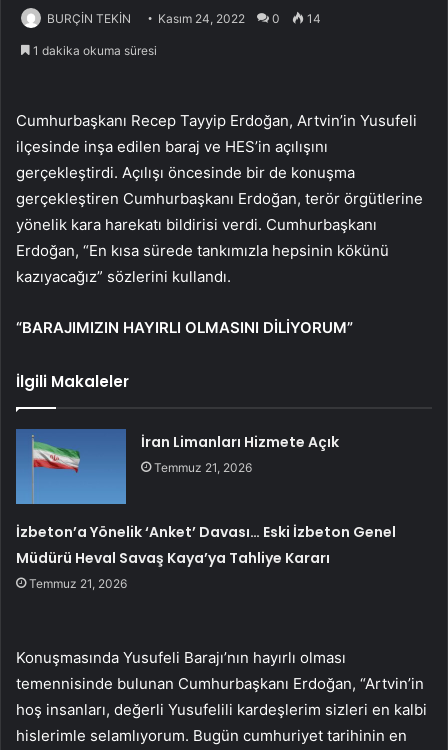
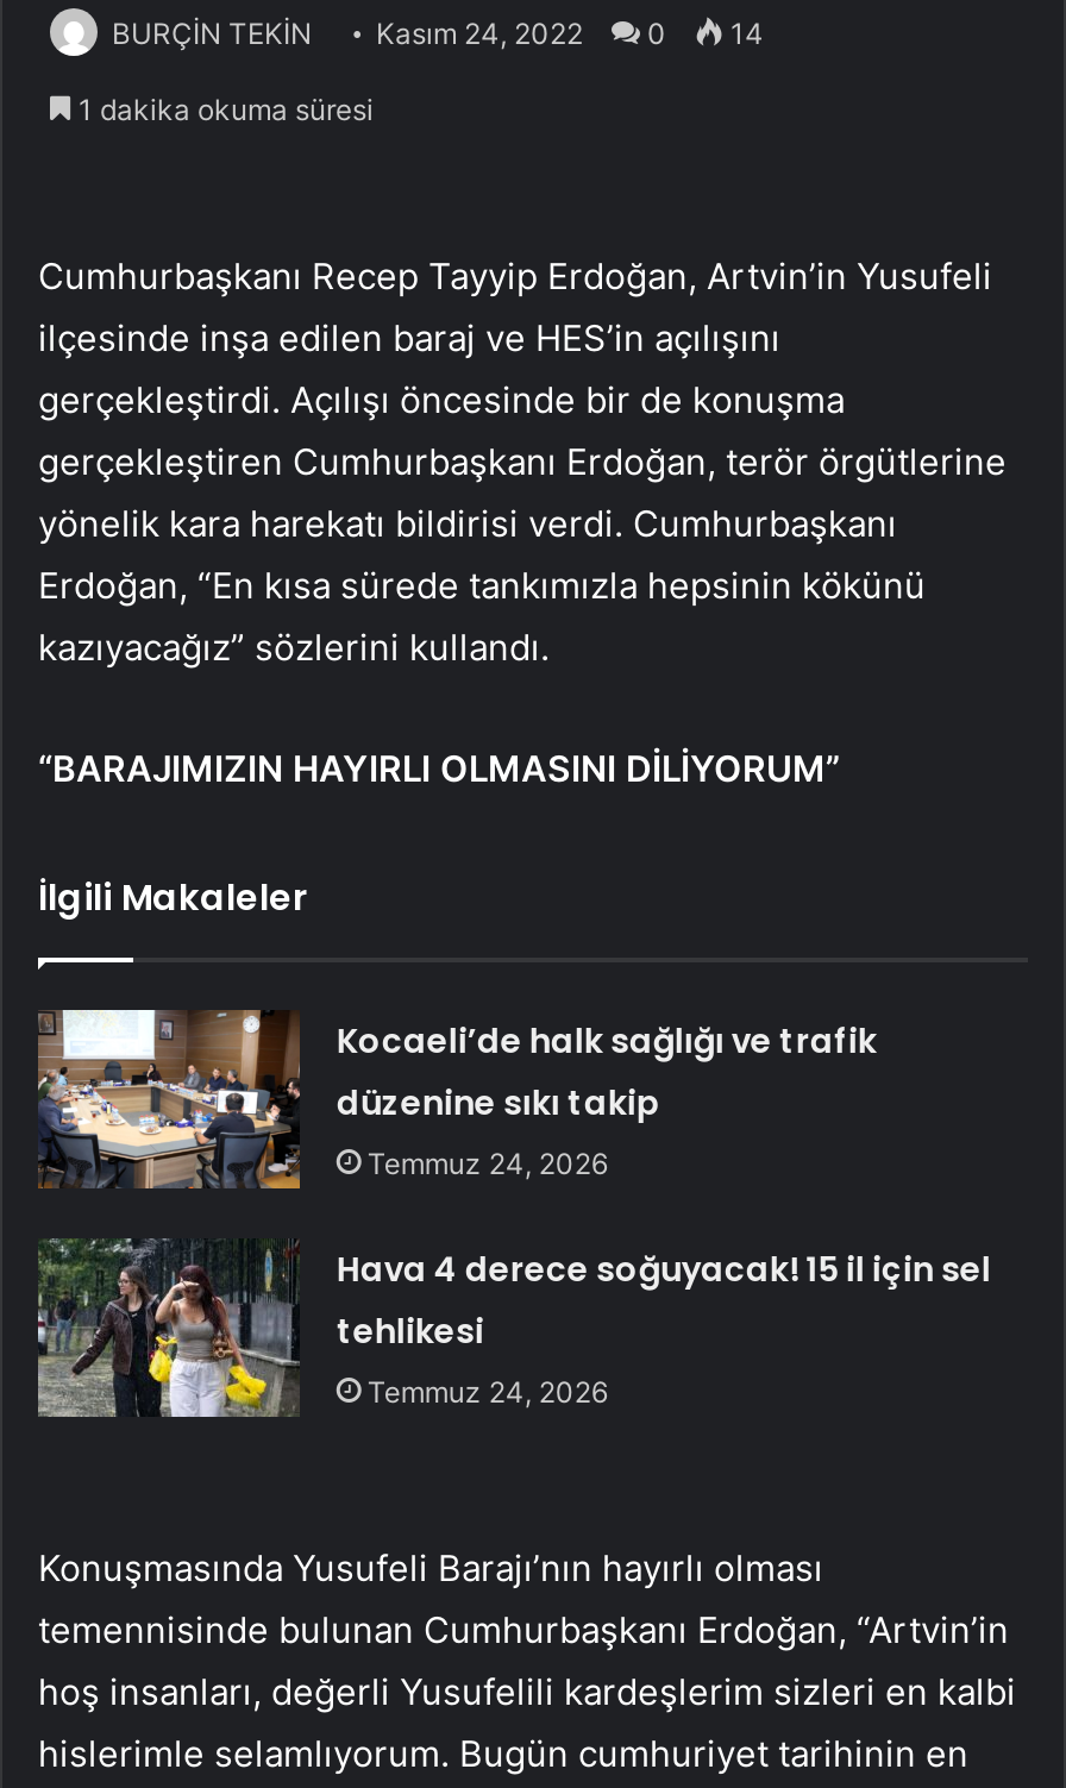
[15,428,339,505] [image] | İran Limanları Hizmete Açık | Temmuz 21, 2026 -> [36,1008,876,1191] [image] | Kocaeli’de halk sağlığı ve trafik | düzenine sıkı takip | Temmuz 24, 2026
[16,522,396,591] İzbeton’a Yönelik ‘Anket’ Davası… Eski İzbeton Genel | Müdürü Heval Savaş Kaya’ya Tahliye Kararı | Temmuz 21, 2026 -> [336,1246,991,1411] Hava 4 derece soğuyacak! 15 il için sel | tehlikesi | Temmuz 24, 2026

